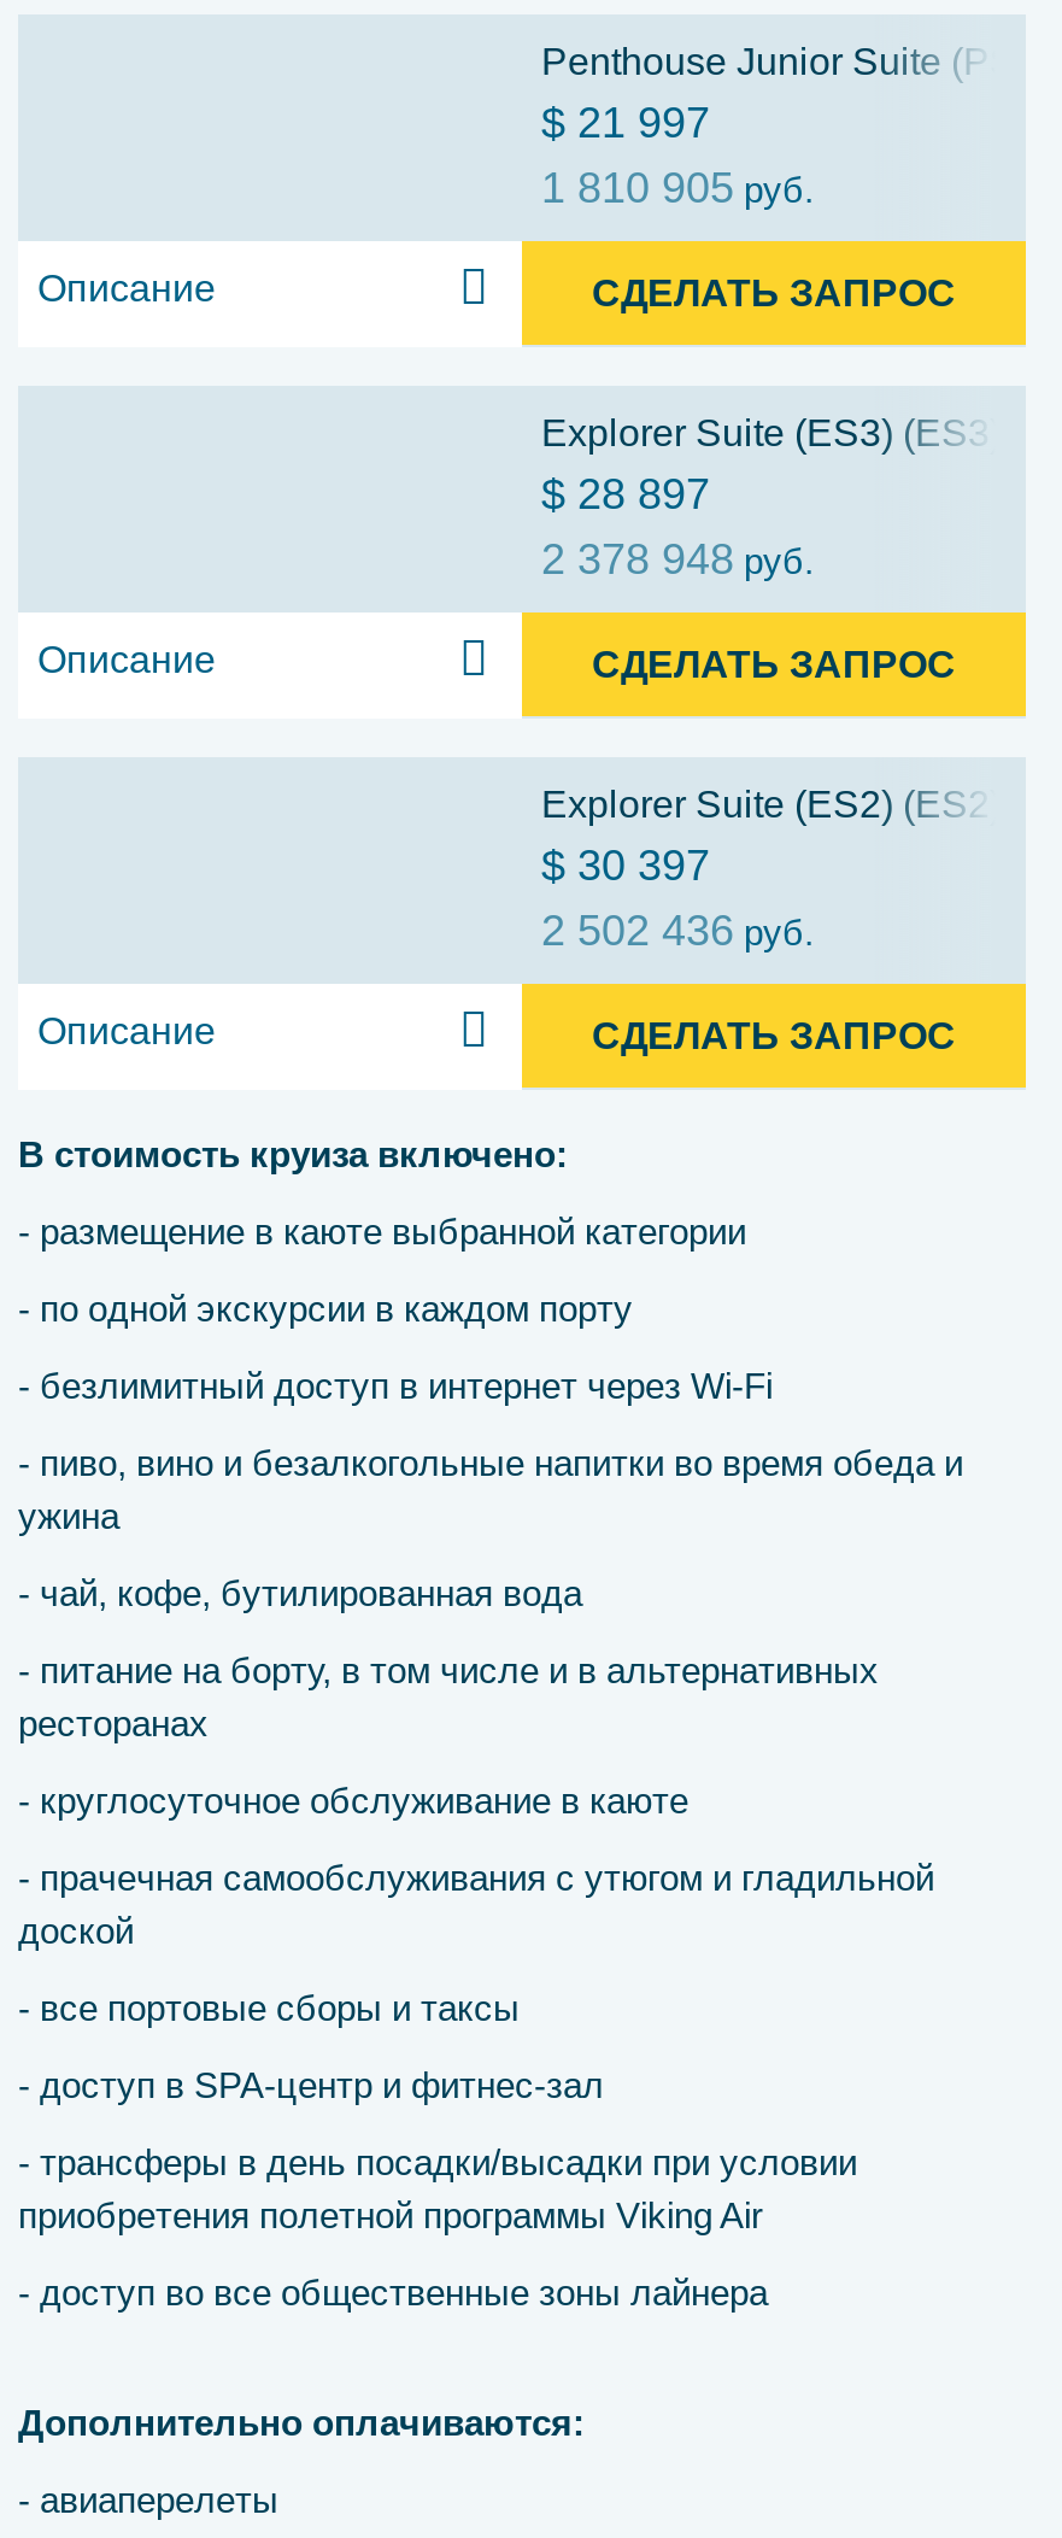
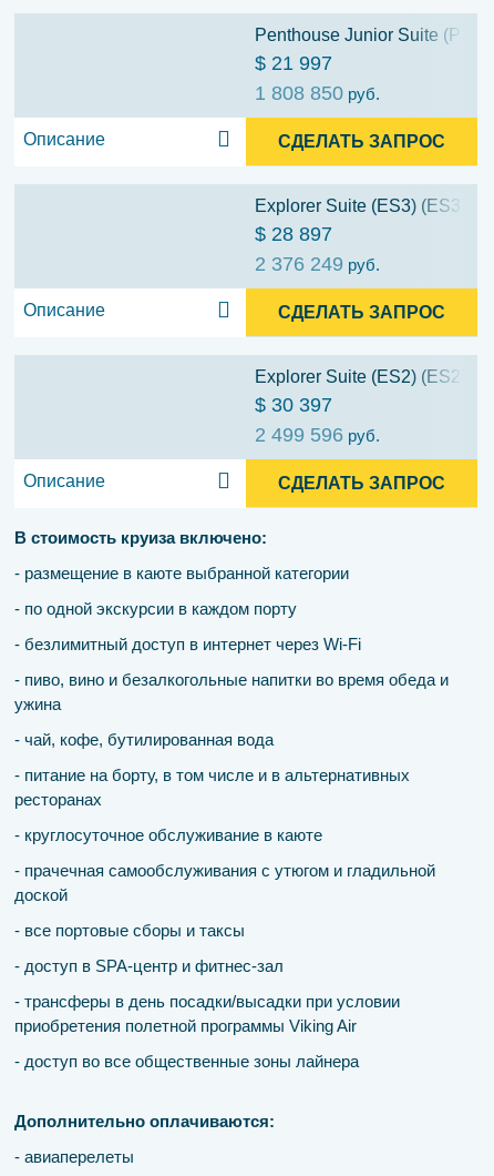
[541,164,814,212] 1 810 905 руб. -> [255,82,380,104] 1 808 850 руб.
[541,535,814,584] 2 378 948 руб. -> [255,253,380,275] 2 376 249 руб.
[541,907,814,955] 2 502 436 руб. -> [255,424,380,446] 2 499 596 руб.

